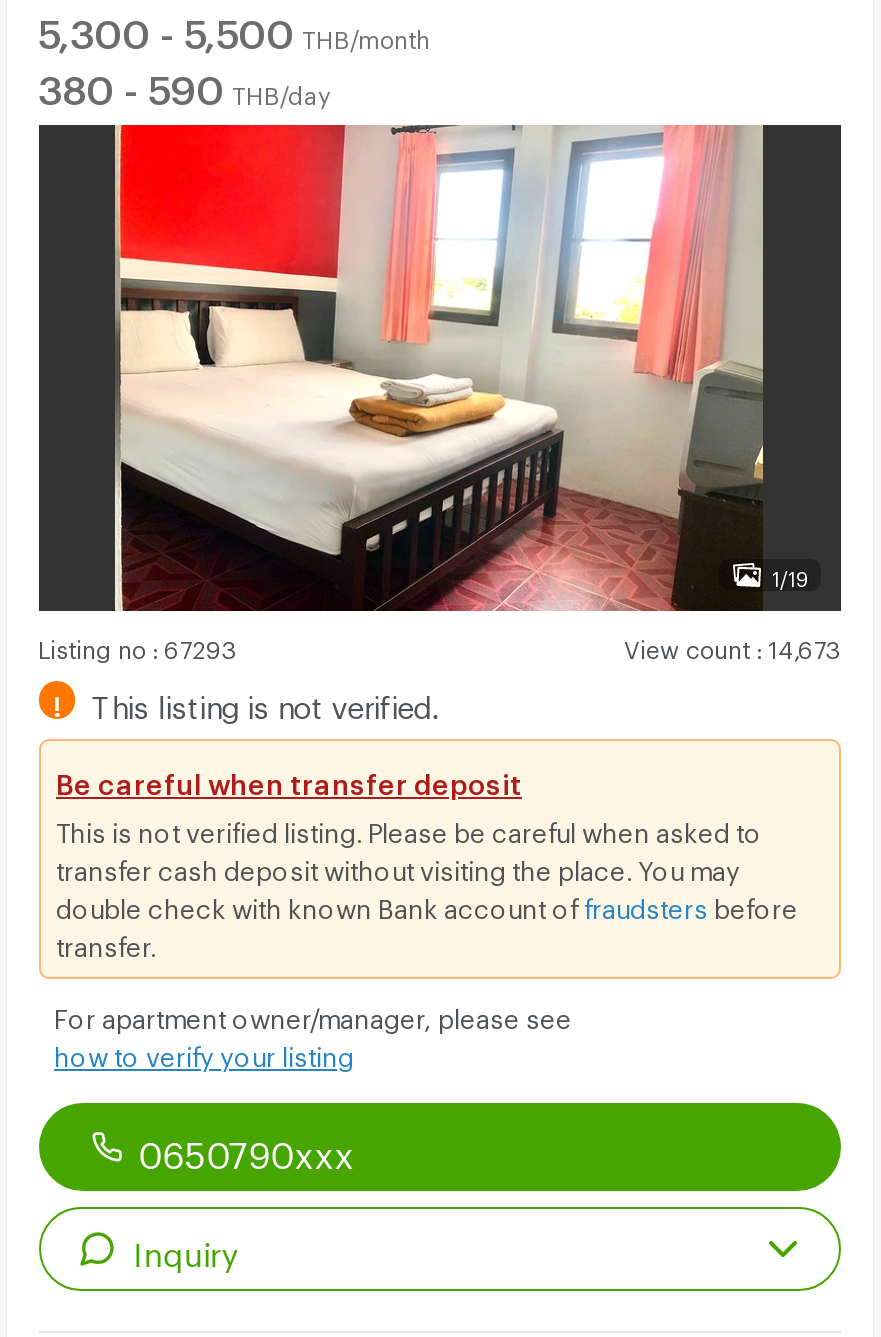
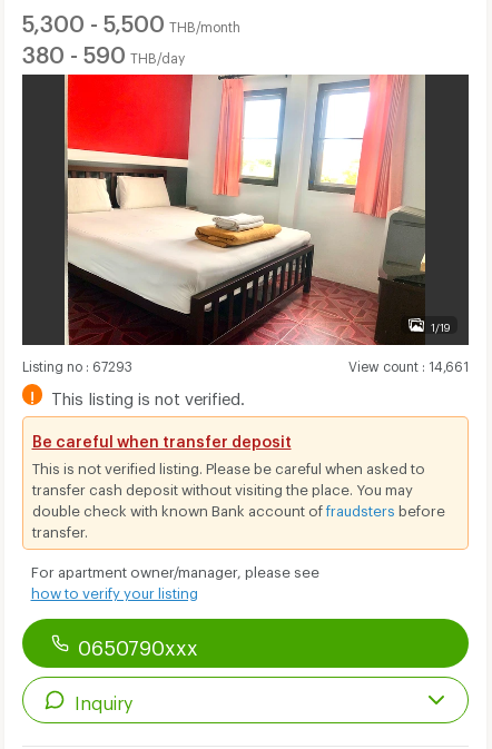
[624,634,840,654] View count: 14,673 -> [348,358,468,369] View count: 14,661

